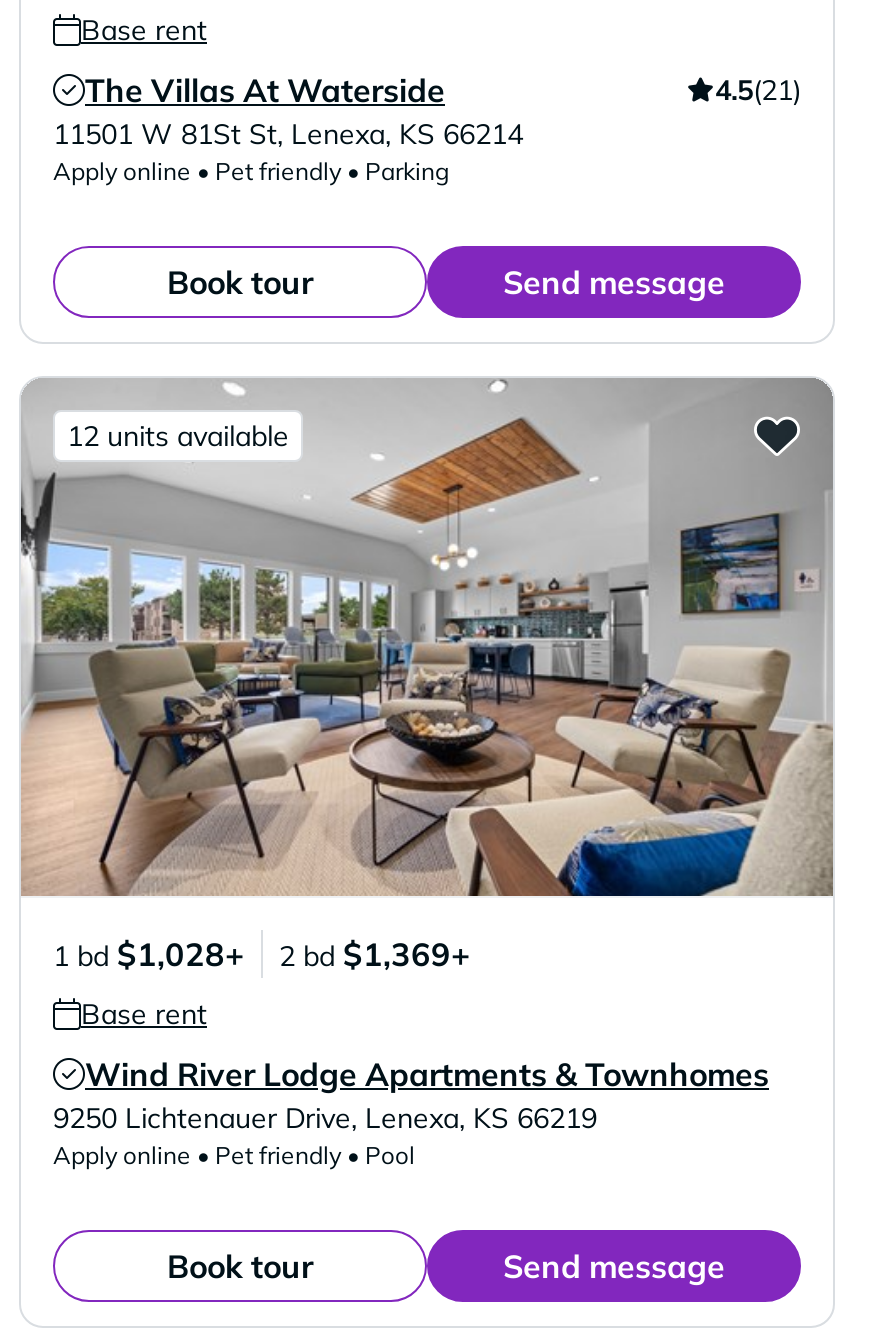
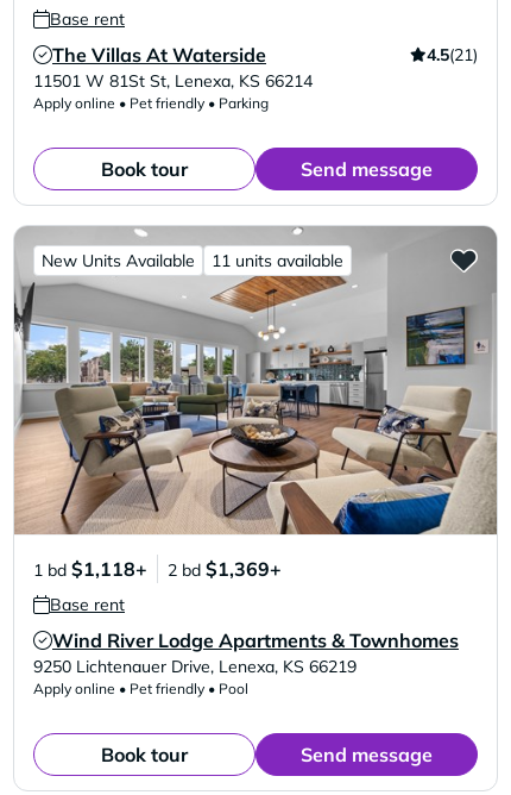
[67,418,289,454] 12 units available -> [42,250,343,271] New Units Available | 11 units available
[53,934,471,974] 1 bd $1,028+ 2 bd $1,369+ -> [33,557,282,581] 1 bd $1,118+ 2 bd $1,369+

